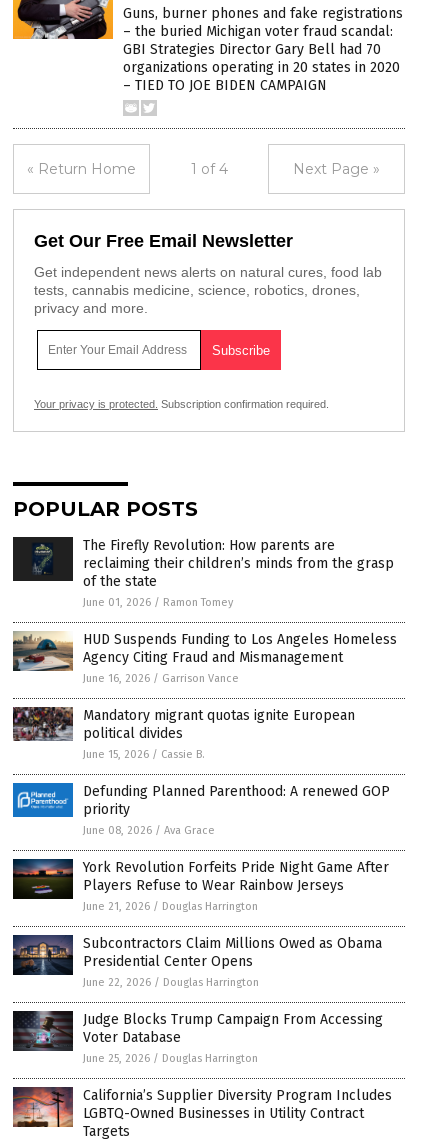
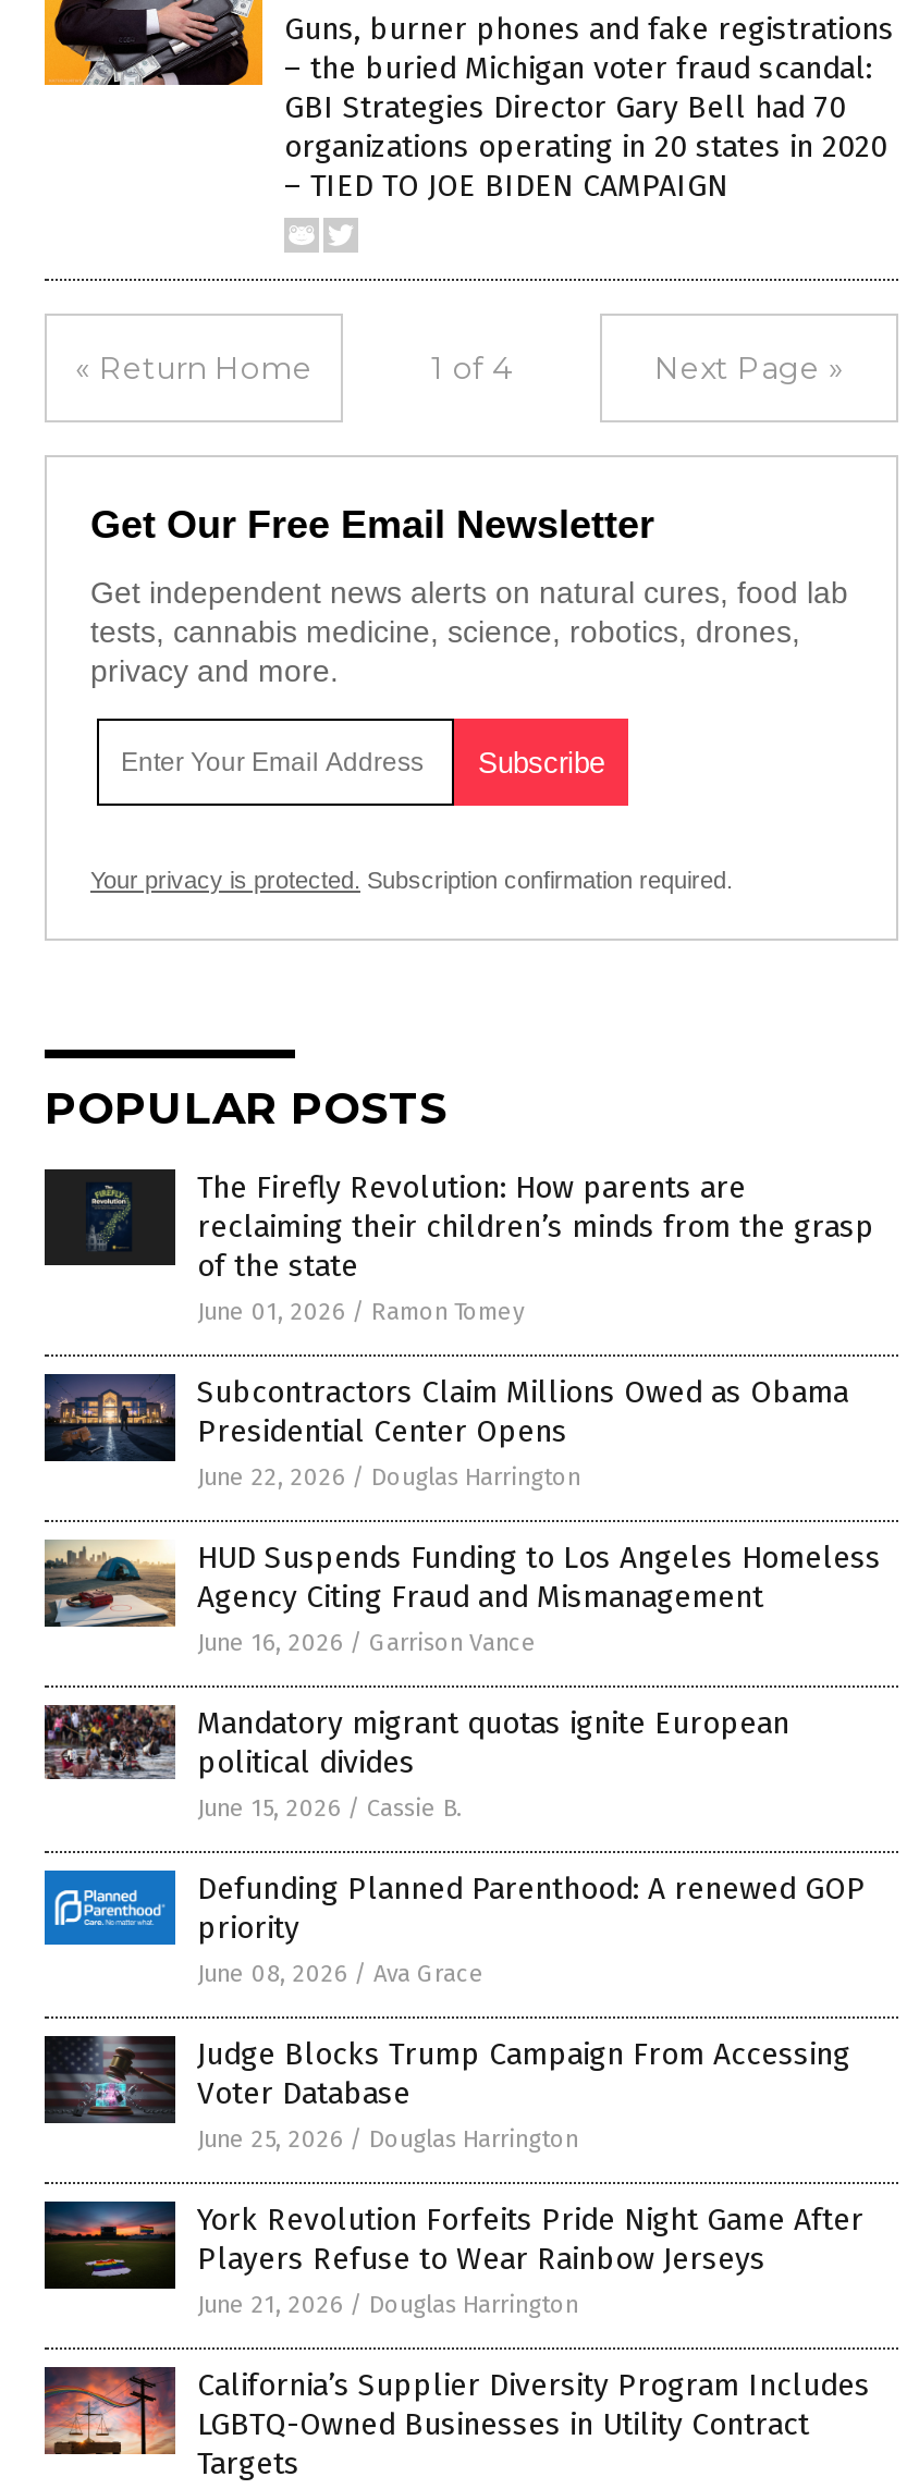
moved [11,625,397,837] -> [40,1526,881,1988]: [image] | HUD Suspends Funding to Los Angeles Homeless | Agency Citing Fraud and Mismanagement | ... | priority | June 08, 2026 / Ava Grace
moved [11,853,389,913] -> [40,2188,863,2319]: [image] | York Revolution Forfeits Pride Night Game After | Players Refuse to Wear Rainbow Jerseys | June 21, 2026 / Douglas Harrington
moved [13,935,382,989] -> [45,1372,848,1492]: [image] | Subcontractors Claim Millions Owed as Obama | Presidential Center Opens | June 22, 2026 / Douglas Harrington
moved [13,1010,383,1065] -> [45,2034,850,2154]: [image] | Judge Blocks Trump Campaign From Accessing | Voter Database | June 25, 2026 / Douglas Harrington

